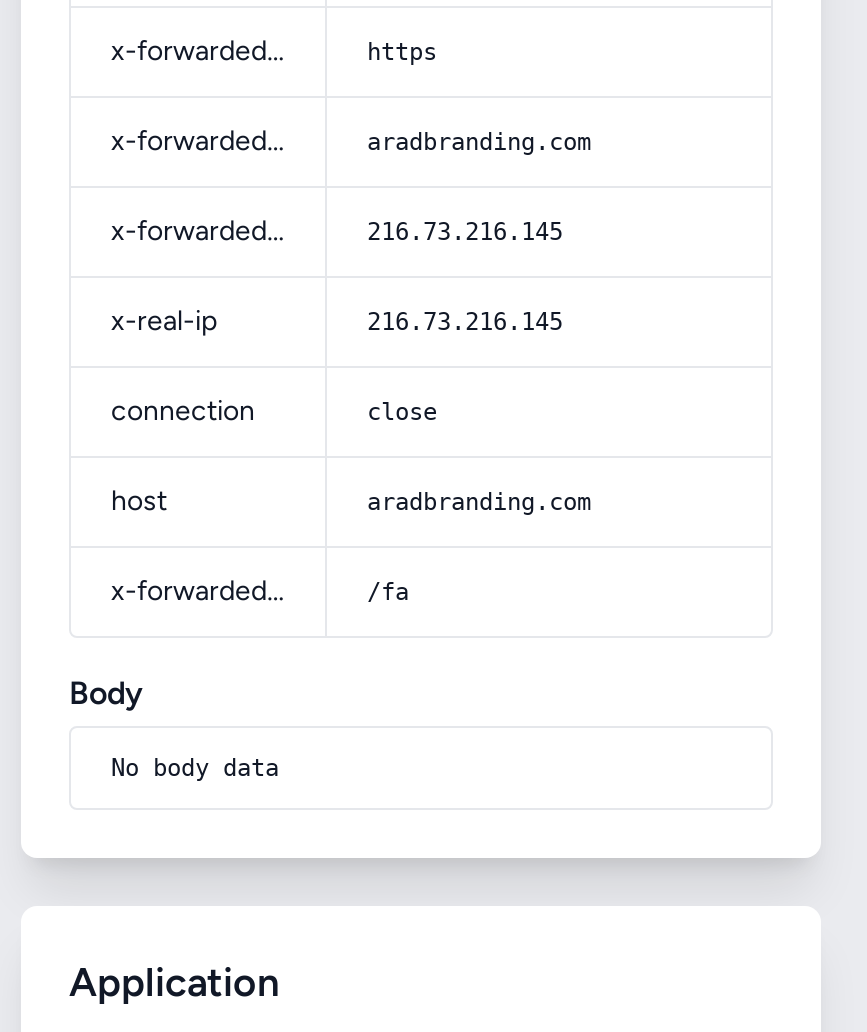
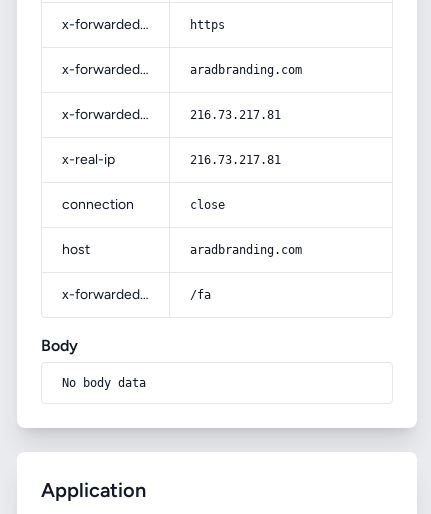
[367,218,563,246] 216.73.216.145 -> [190,108,281,122] 216.73.217.81
[367,308,563,336] 216.73.216.145 -> [190,153,281,167] 216.73.217.81

